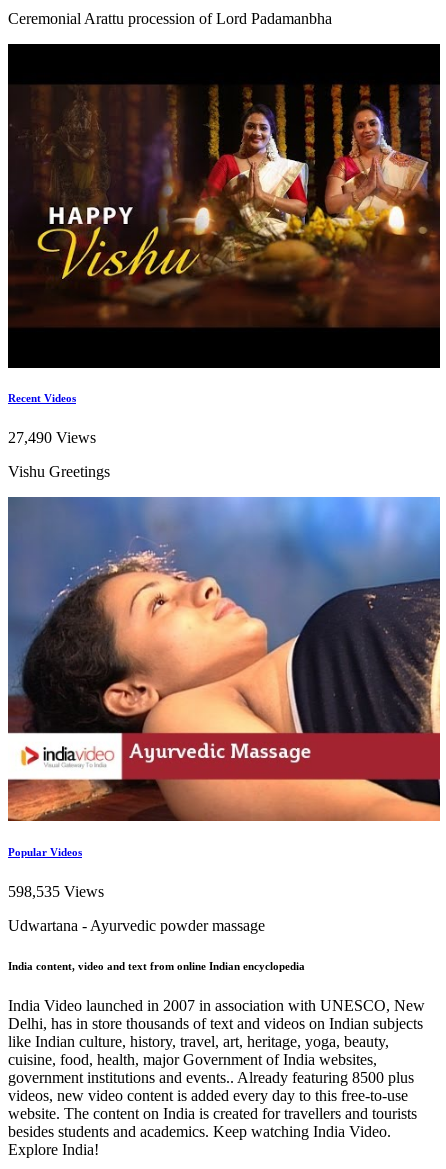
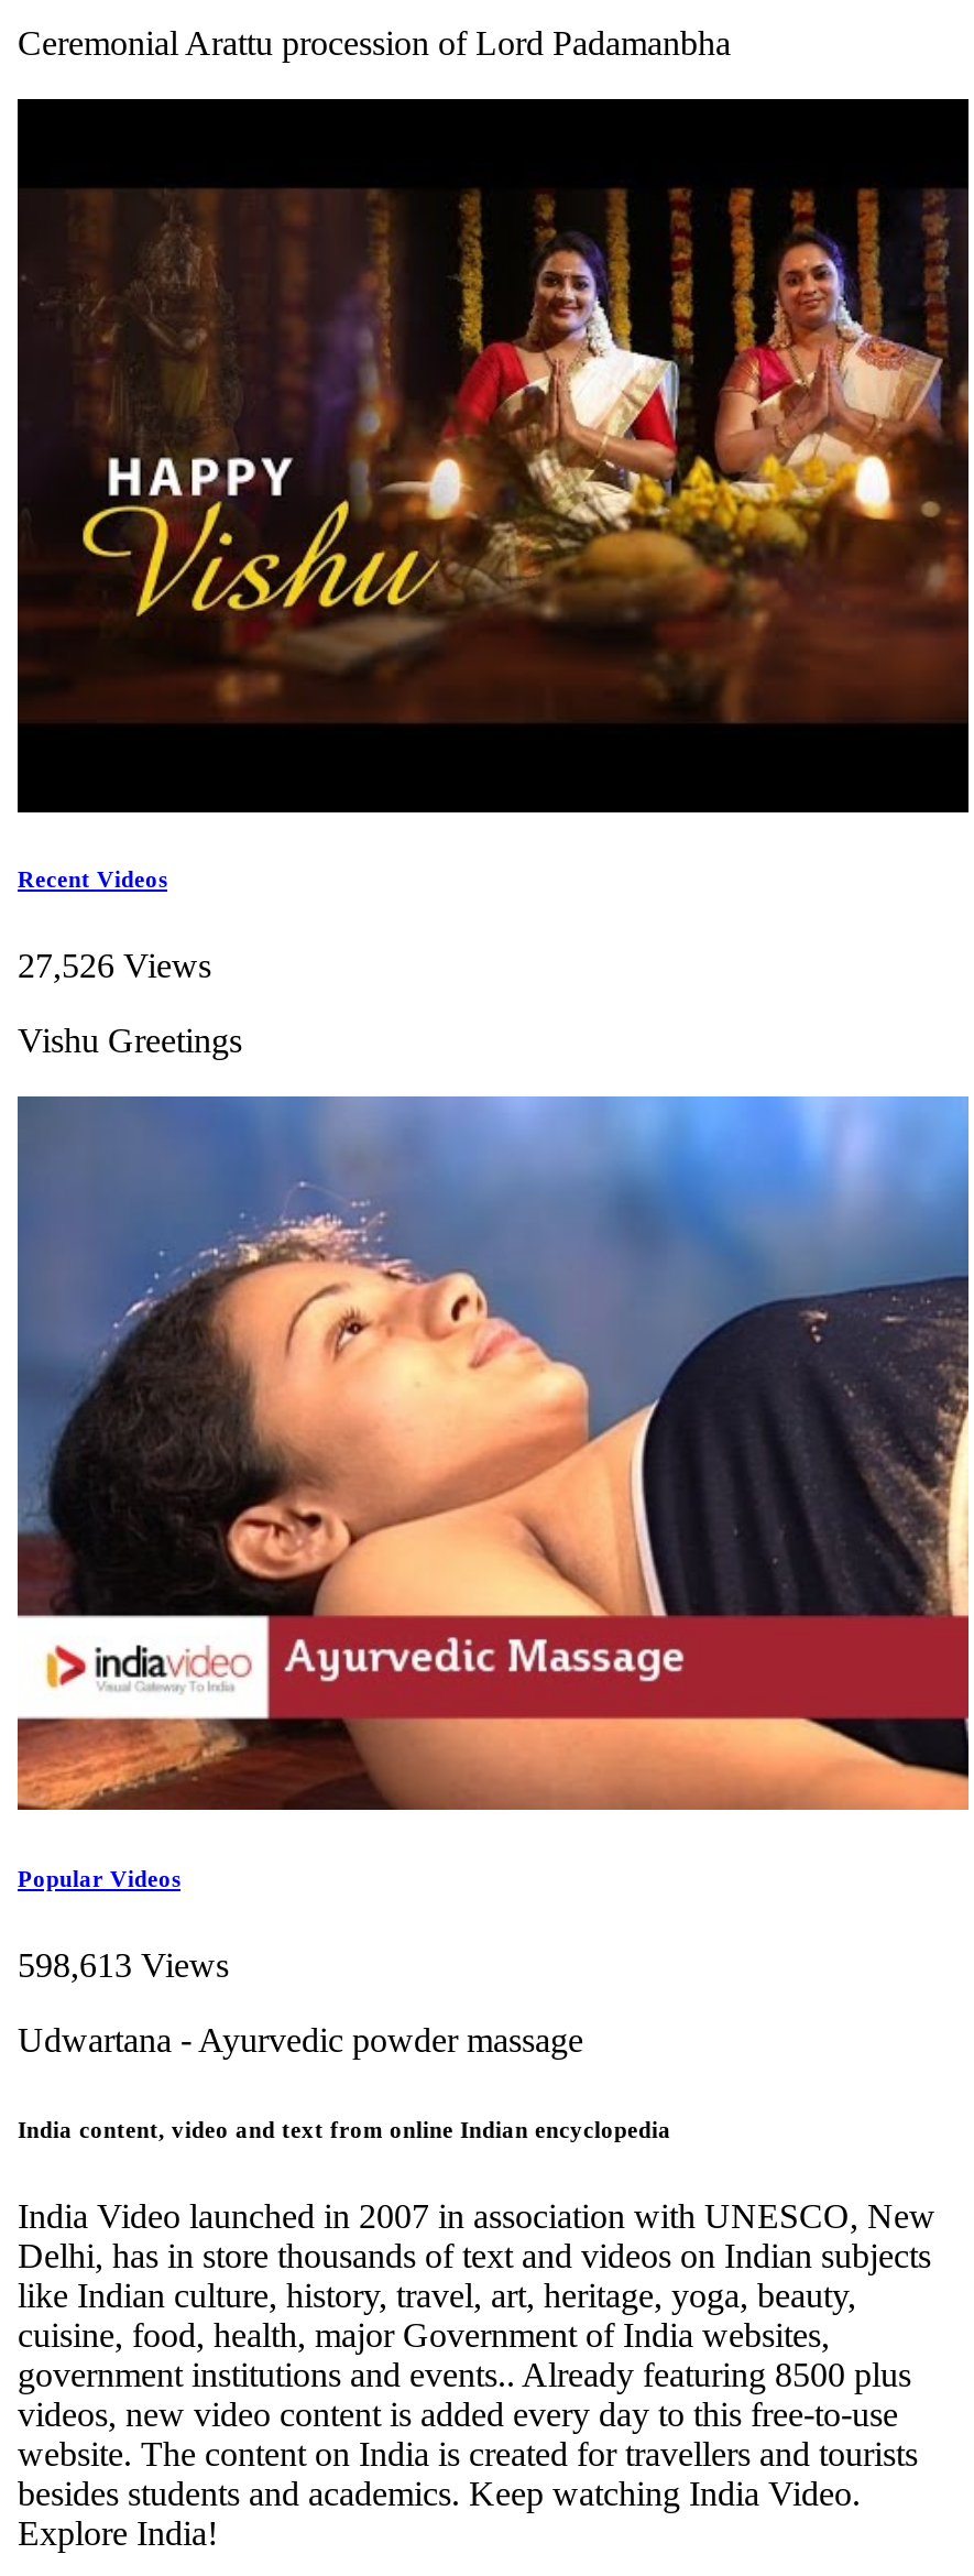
[8,429,96,446] 27,490 Views -> [18,948,211,985] 27,526 Views
[8,883,104,900] 598,535 Views -> [18,1947,229,1985] 598,613 Views

